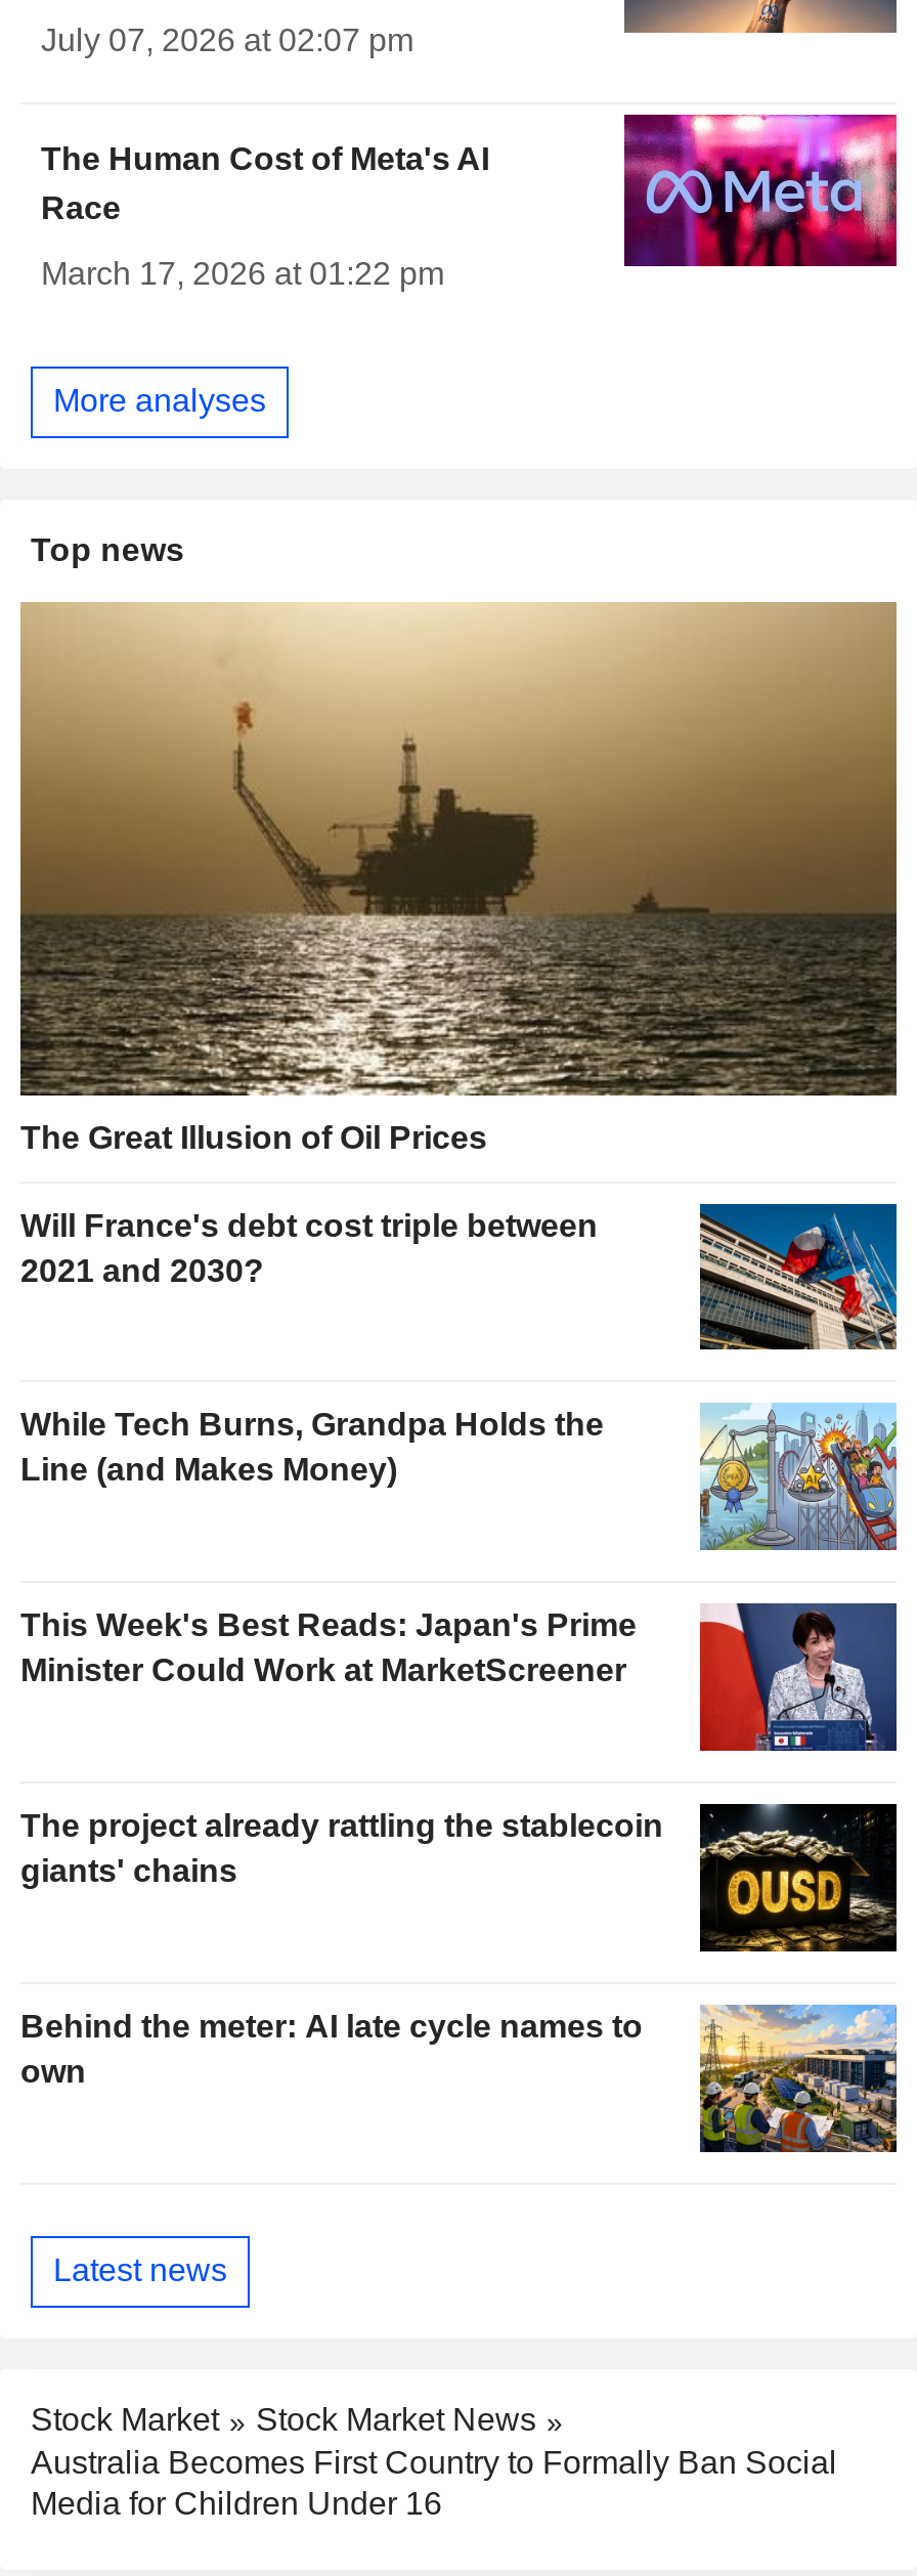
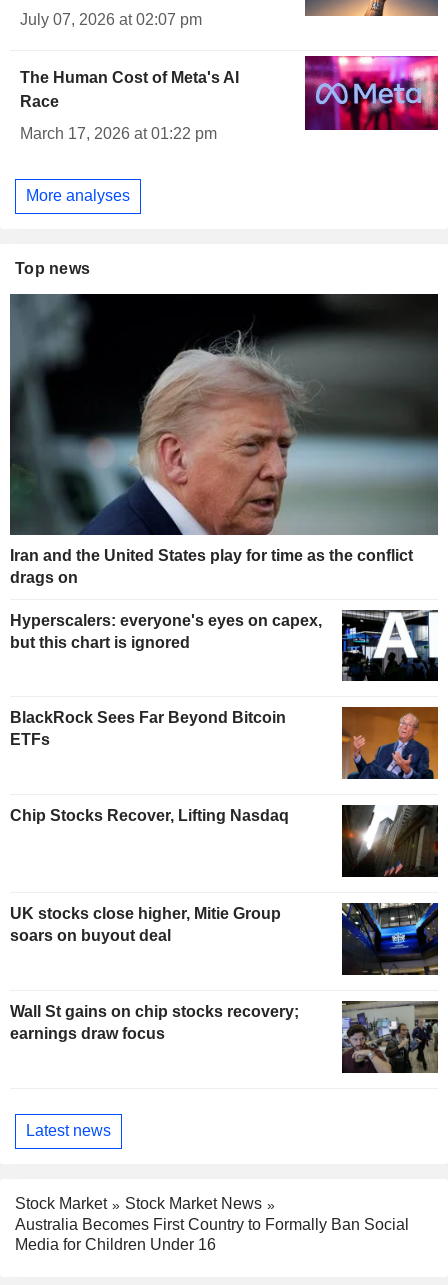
[18,600,899,1154] [image] | The Great Illusion of Oil Prices -> [9,293,439,586] [image] | Iran and the United States play for time as the conflict | drags on
[20,1208,598,1287] Will France's debt cost triple between | 2021 and 2030? -> [10,612,322,651] Hyperscalers: everyone's eyes on capex, | but this chart is ignored
[698,1202,899,1351] [image] -> [342,609,439,682] [image]
[20,1408,604,1488] While Tech Burns, Grandpa Holds the | Line (and Makes Money) -> [10,709,286,748] BlackRock Sees Far Beyond Bitcoin | ETFs
[698,1403,899,1552] [image] -> [341,706,439,780] [image]
[20,1608,637,1688] This Week's Best Reads: Japan's Prime | Minister Could Work at MarketScreener -> [10,807,289,824] Chip Stocks Recover, Lifting Nasdaq
[698,1601,899,1753] [image] -> [341,804,439,878] [image]
[20,1808,663,1888] The project already rattling the stablecoin | giants' chains -> [10,905,281,944] UK stocks close higher, Mitie Group | soars on buyout deal
[698,1802,899,1954] [image] -> [341,902,439,976] [image]
[20,2009,643,2088] Behind the meter: AI late cycle names to | own -> [10,1003,299,1042] Wall St gains on chip stocks recovery; | earnings draw focus
[700,2003,899,2154] [image] -> [341,1000,438,1073] [image]

